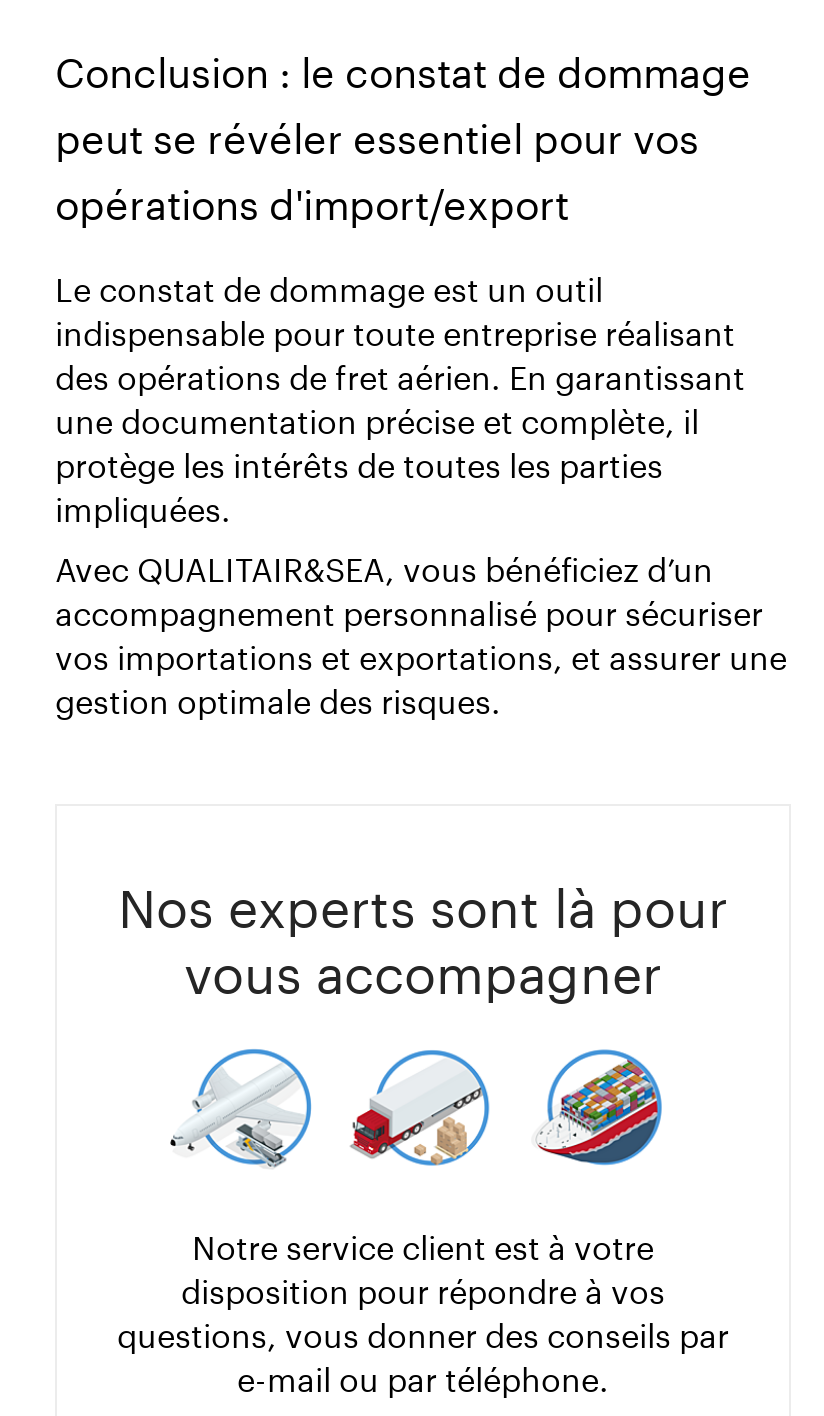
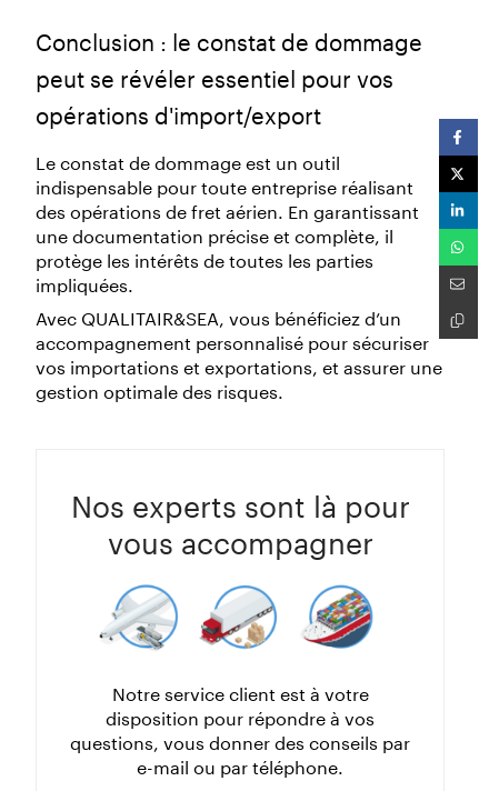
none -> [438,118,479,340] [image]

